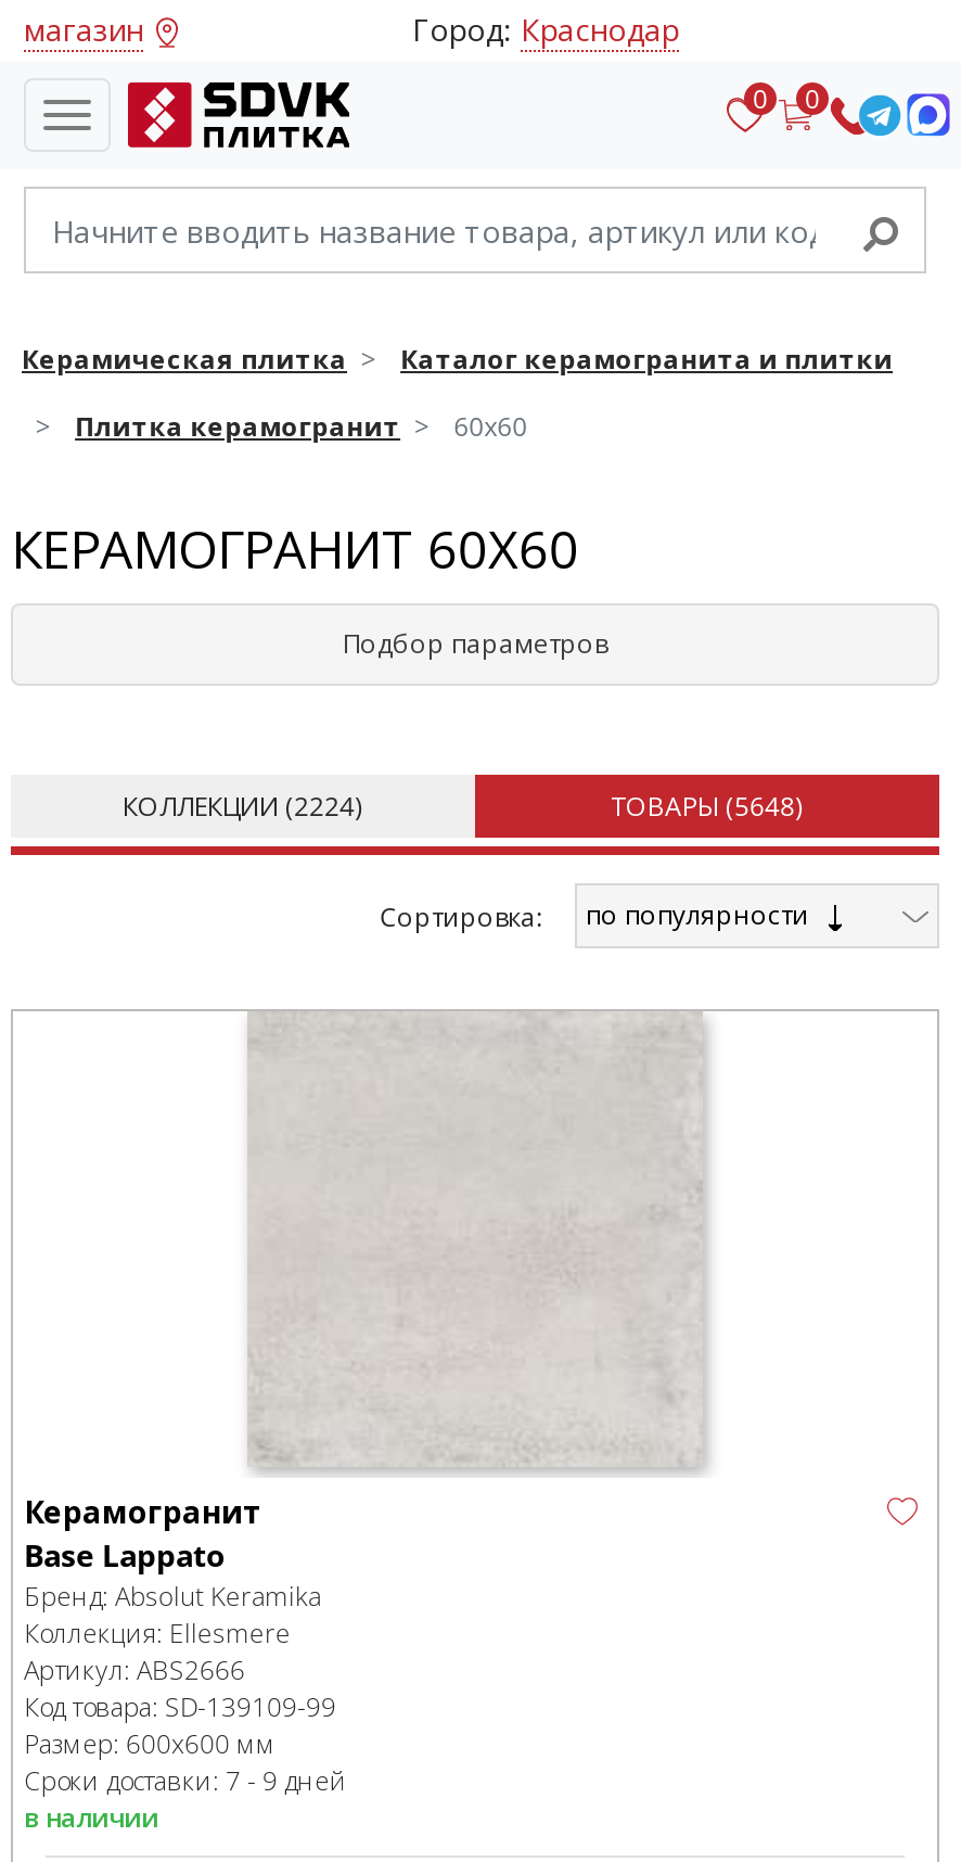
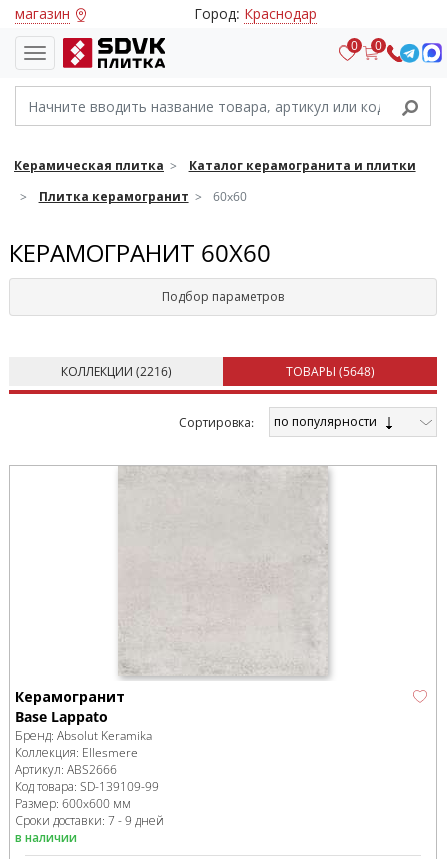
[123,788,363,825] КОЛЛЕКЦИИ (2224) -> [60,363,171,380] КОЛЛЕКЦИИ (2216)

